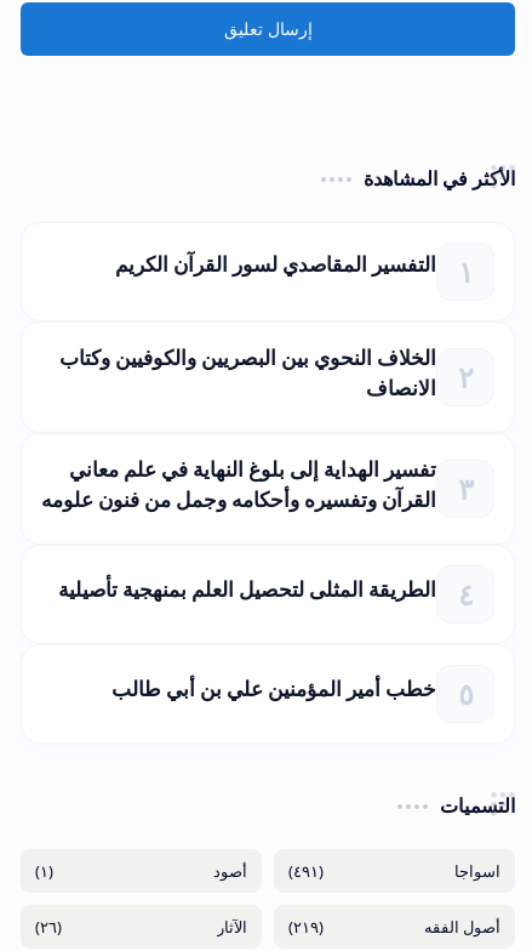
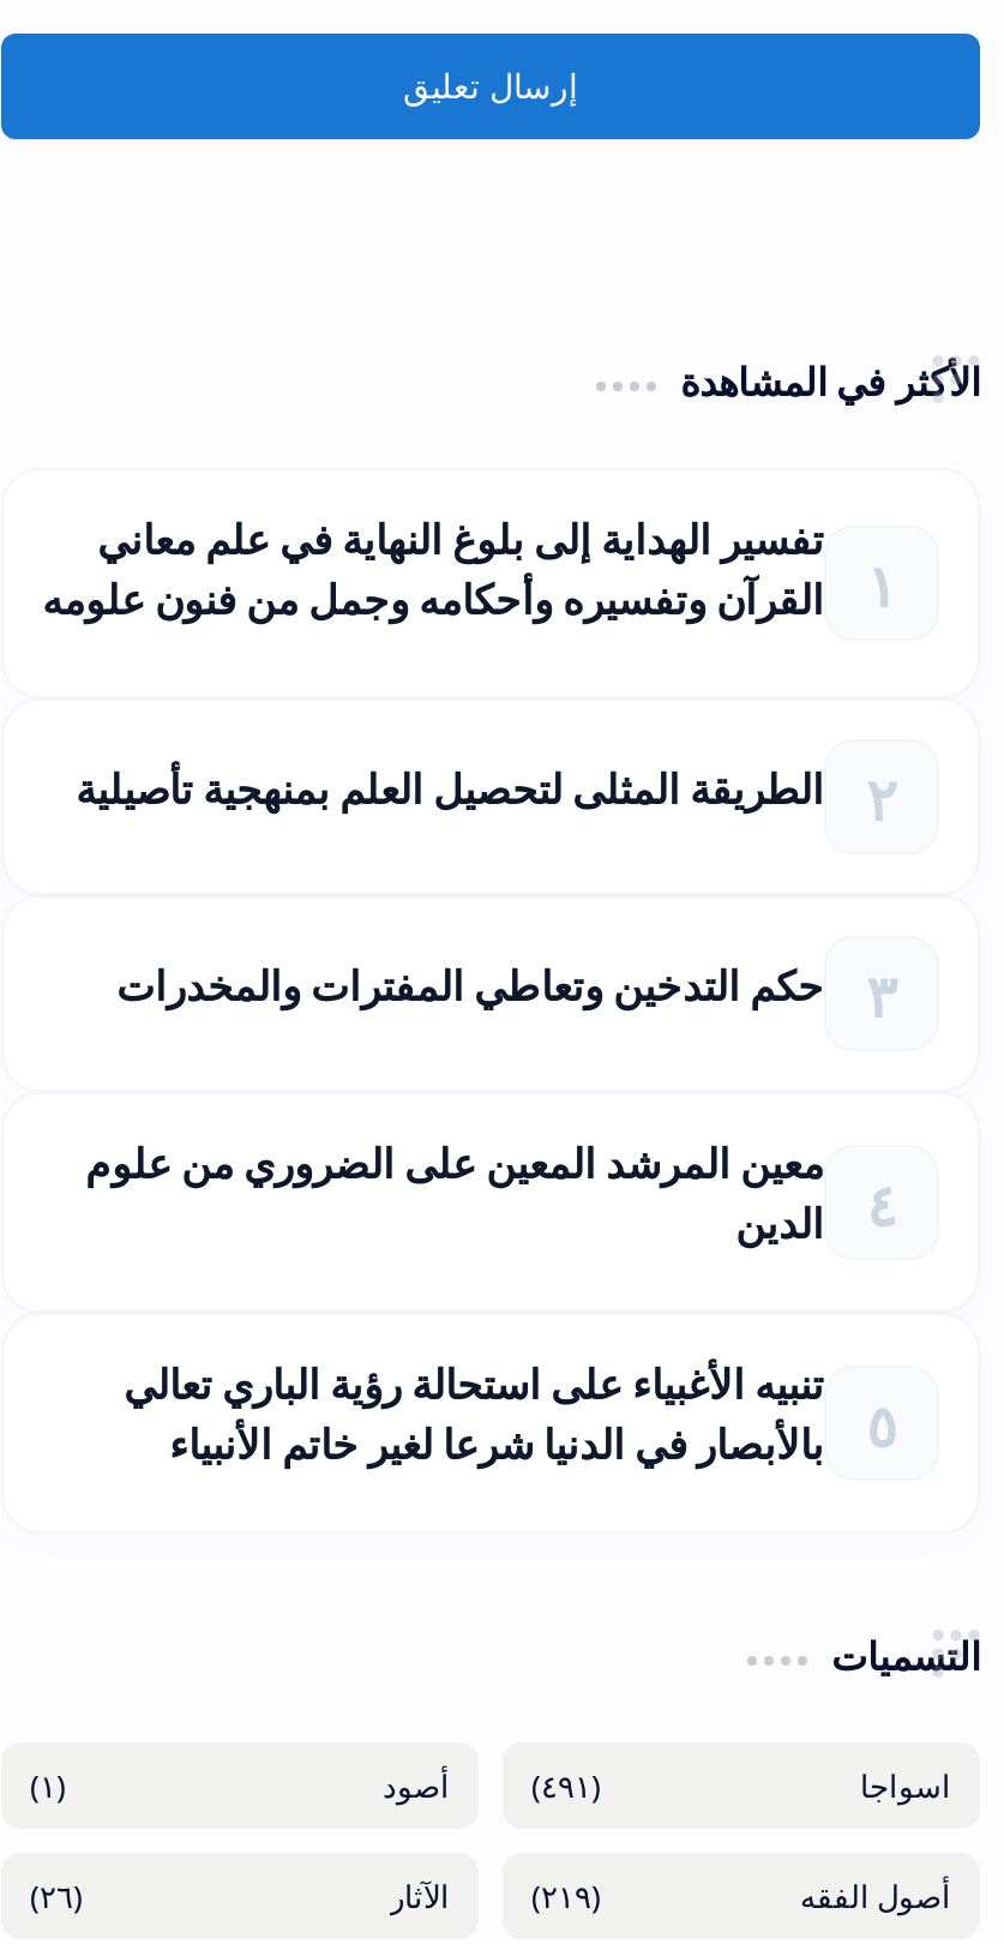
[59,250,436,401] التفسير المقاصدي لسور القرآن الكريم | الخلاف النحوي بين البصريين والكوفيين وكتاب | الانصاف -> none
moved [41,455,436,513] -> [42,512,824,627]: تفسير الهداية إلى بلوغ النهاية في علم معاني | القرآن وتفسيره وأحكامه وجمل من فنون علومه
moved [58,575,436,603] -> [76,760,824,816]: الطريقة المثلى لتحصيل العلم بمنهجية تأصيلية
[111,675,436,703] خطب أمير المؤمنين علي بن أبي طالب -> [85,957,824,1472] حكم التدخين وتعاطي المفترات والمخدرات | معين المرشد المعين على الضروري من علوم | الدين | تنبيه الأغبياء على استحالة رؤية الباري تعالي | بالأبصار في الدنيا شرعا لغير خاتم الأنبياء

